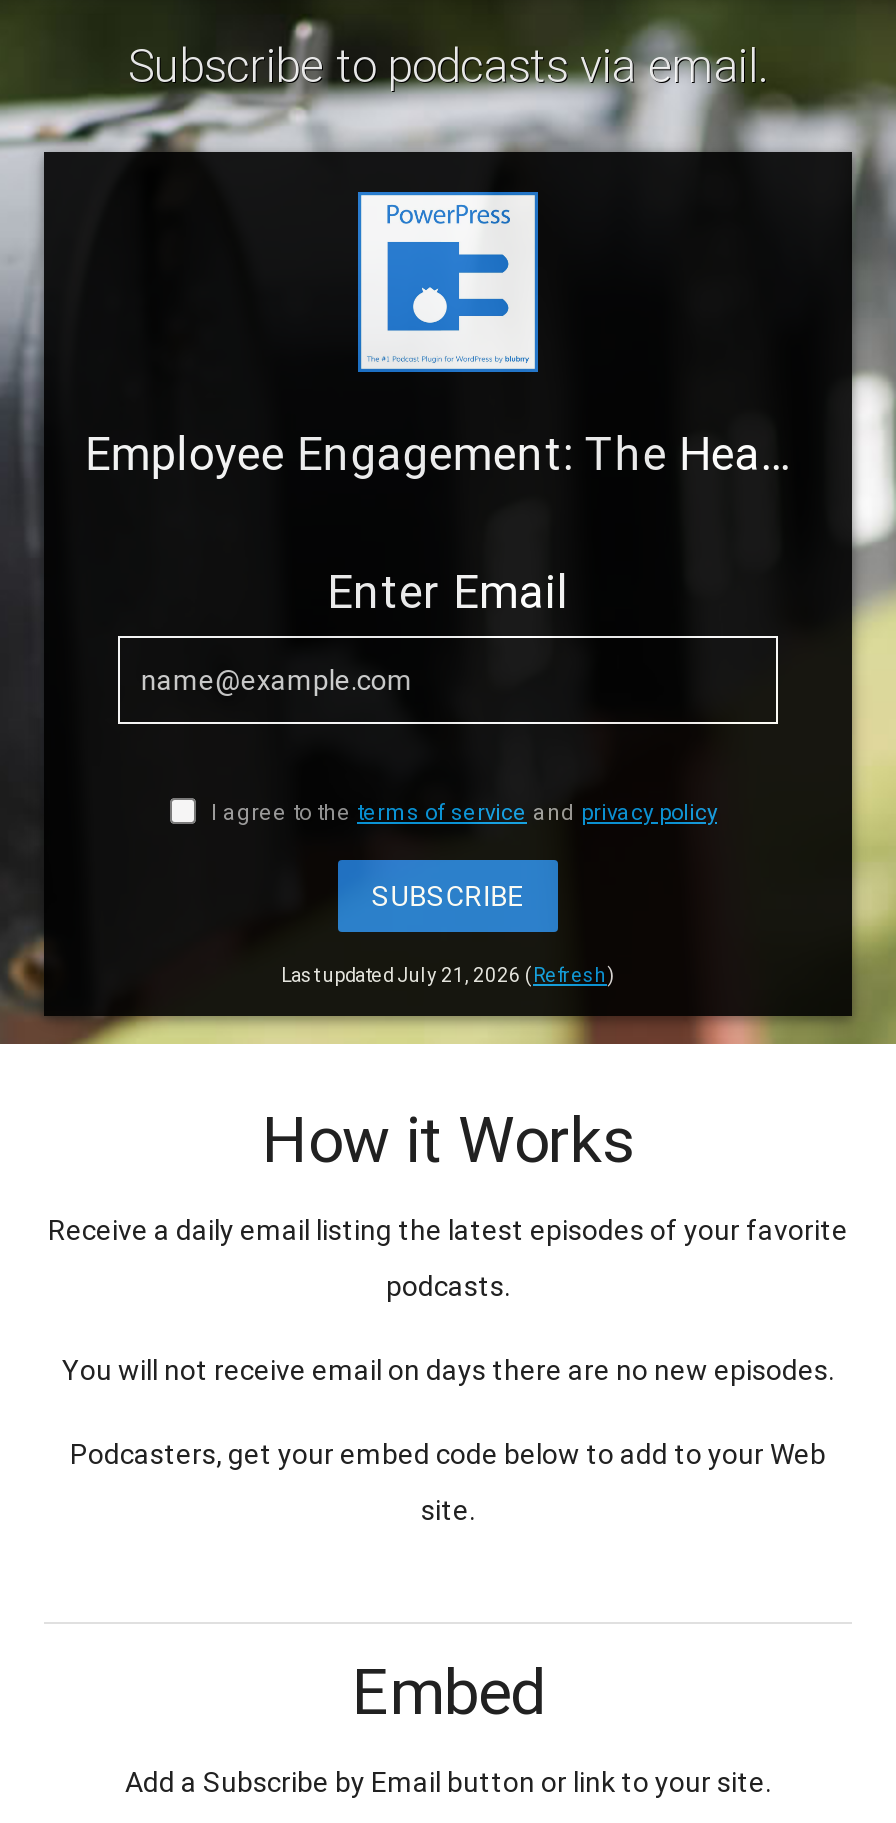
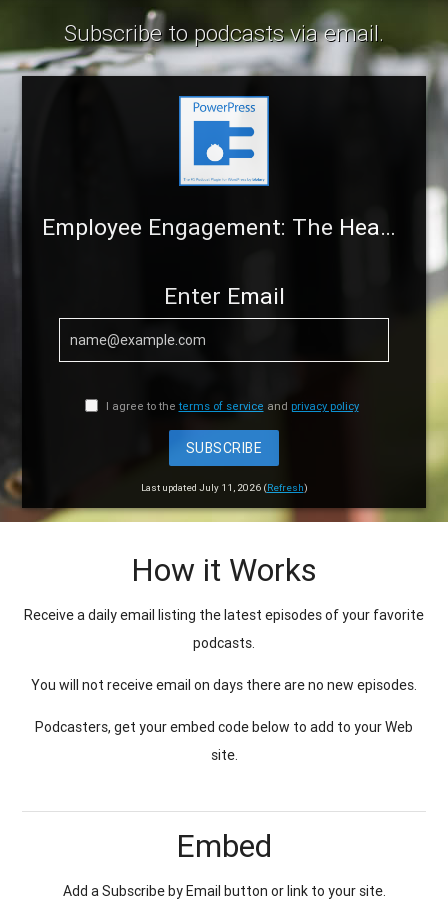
[281,961,615,987] Last updated July 21, 2026 (Refresh) -> [140,481,307,494] Last updated July 11, 2026 (Refresh)

